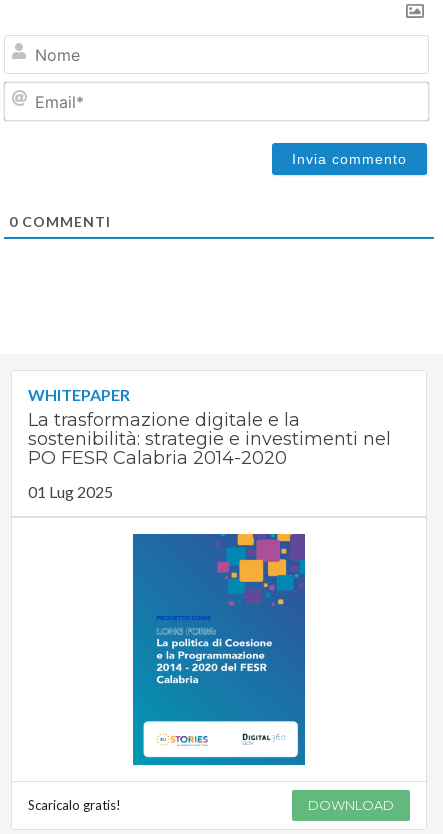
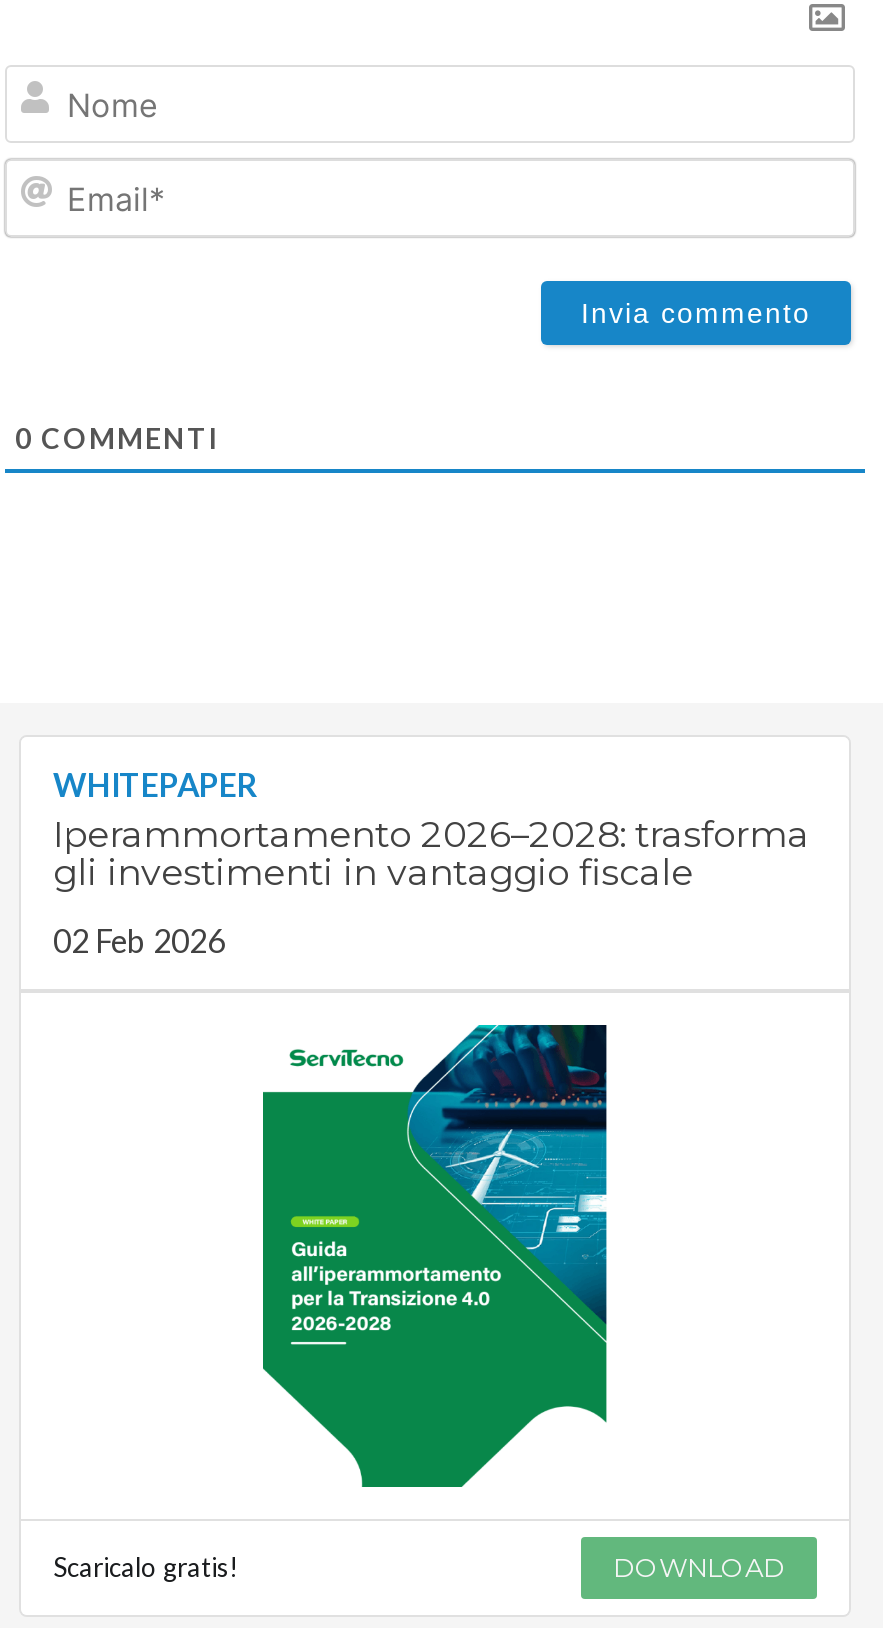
[28,409,391,469] La trasformazione digitale e la | sostenibilità: strategie e investimenti nel | PO FESR Calabria 2014-2020 -> [53,814,809,896] Iperammortamento 2026–2028: trasforma | gli investimenti in vantaggio fiscale
[28,482,113,501] 01 Lug 2025 -> [53,922,225,960] 02 Feb 2026
[132,533,306,766] [image] -> [261,1023,607,1489] [image]

